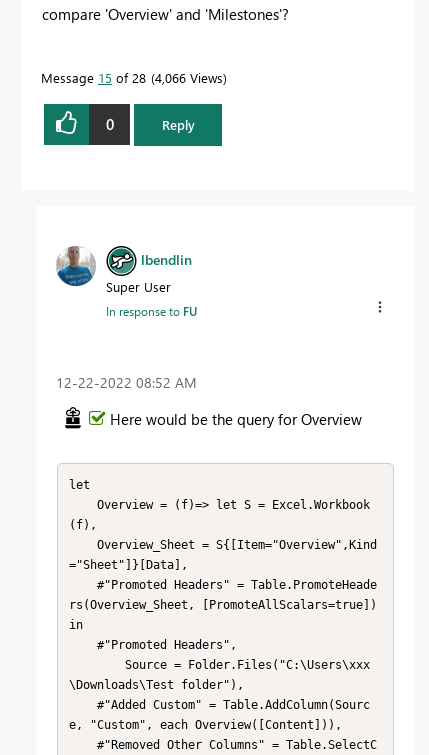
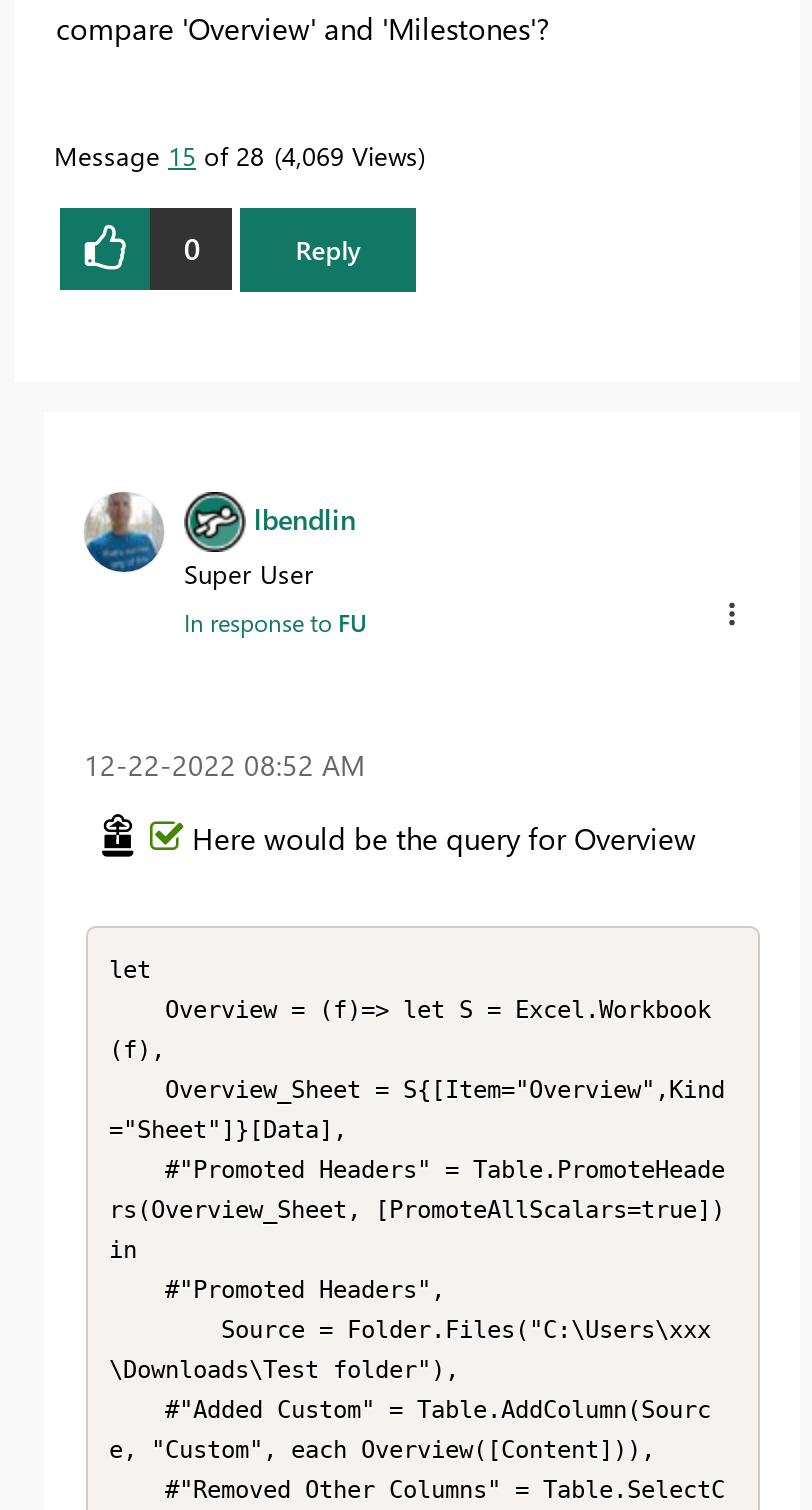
[41,69,223,86] Message 15 of 28 4,066 Views -> [54,137,418,171] Message 15 of 28 4,069 Views

